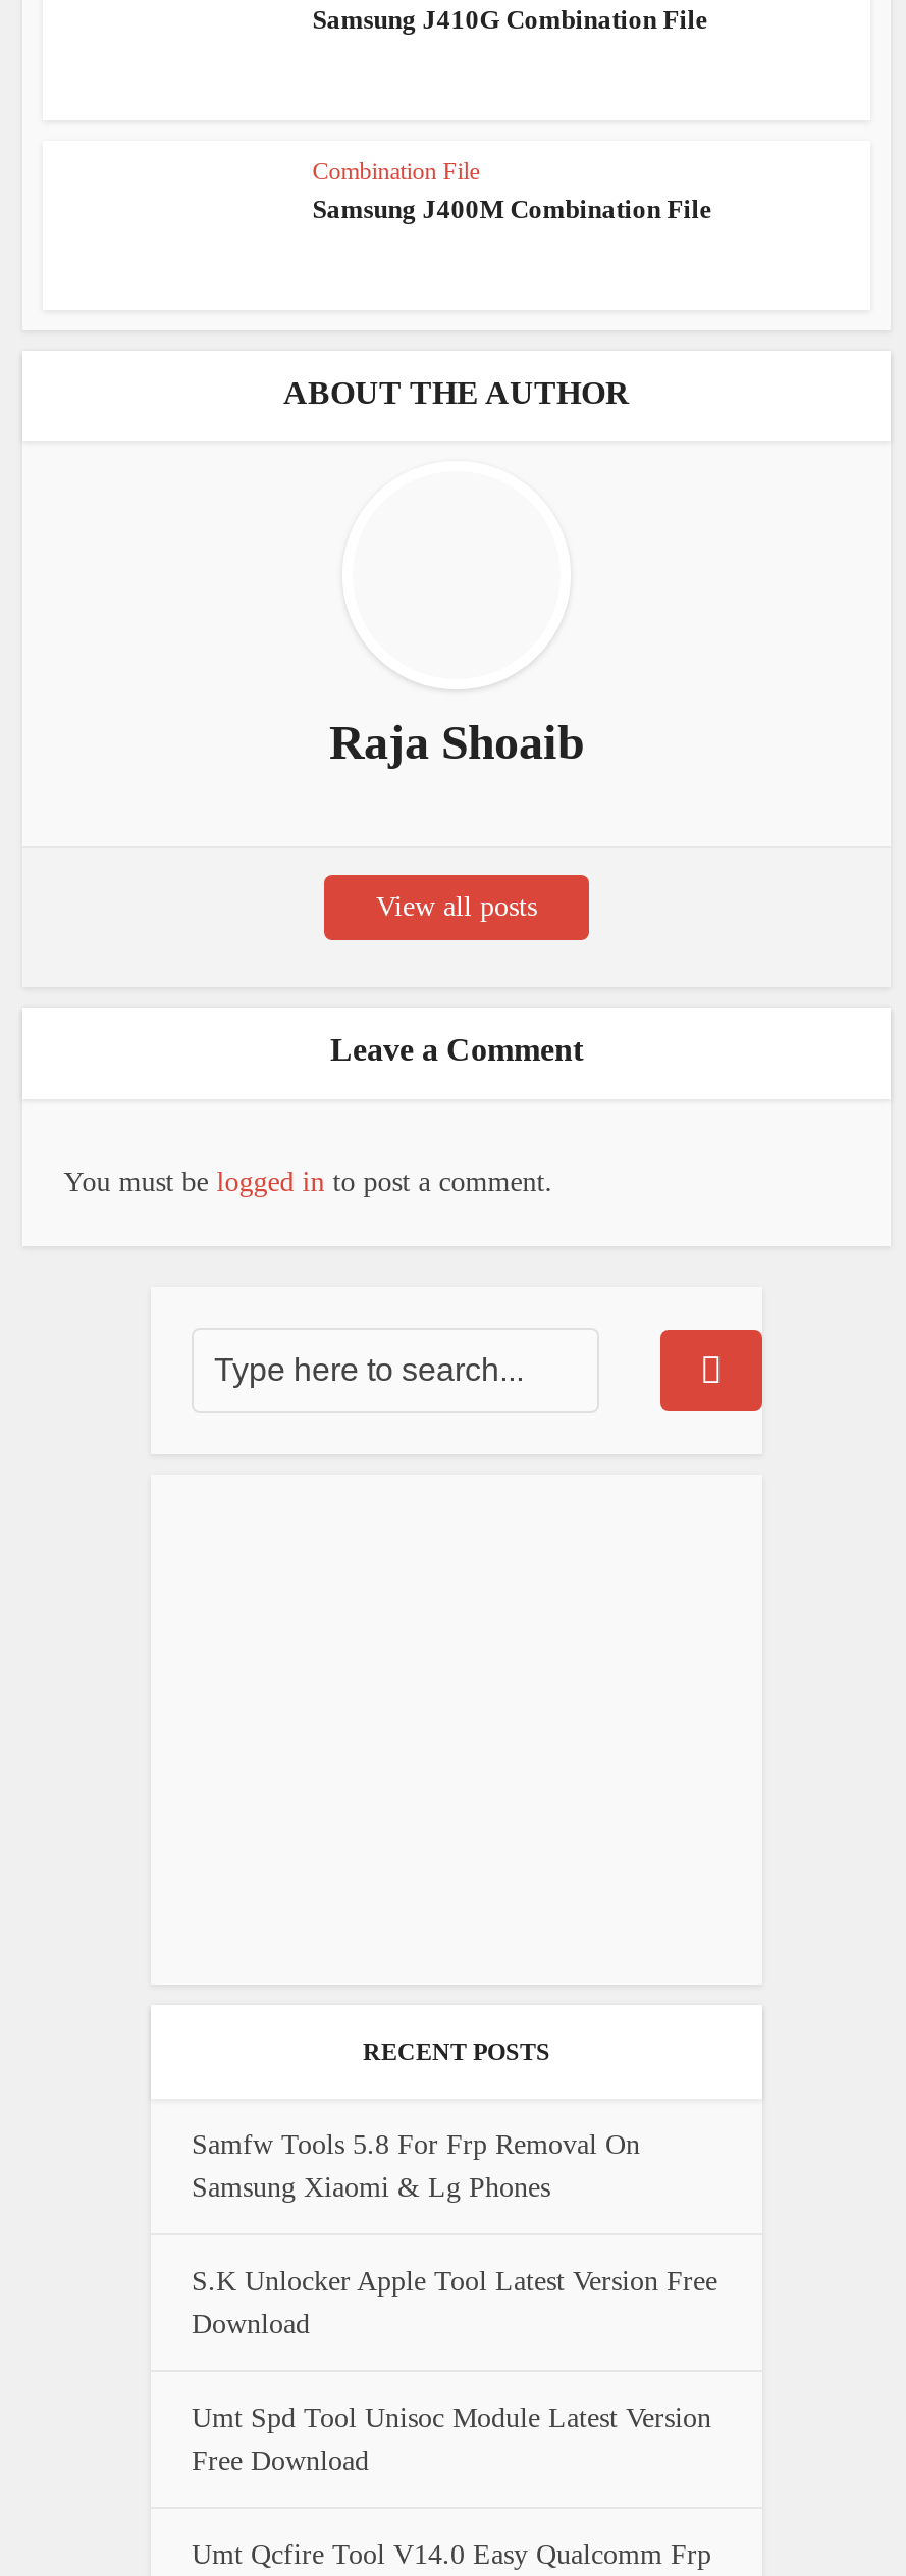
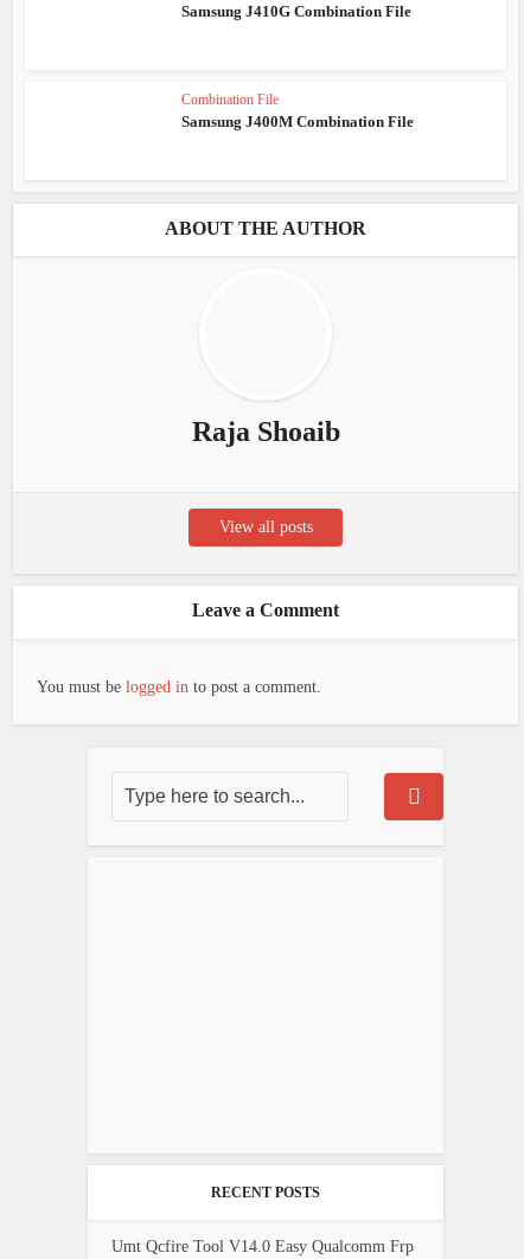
[192,2129,717,2476] Samfw Tools 5.8 For Frp Removal On | Samsung Xiaomi & Lg Phones | S.K Unlocker Apple Tool Latest Version Free | Download | Umt Spd Tool Unisoc Module Latest Version | Free Download -> none

